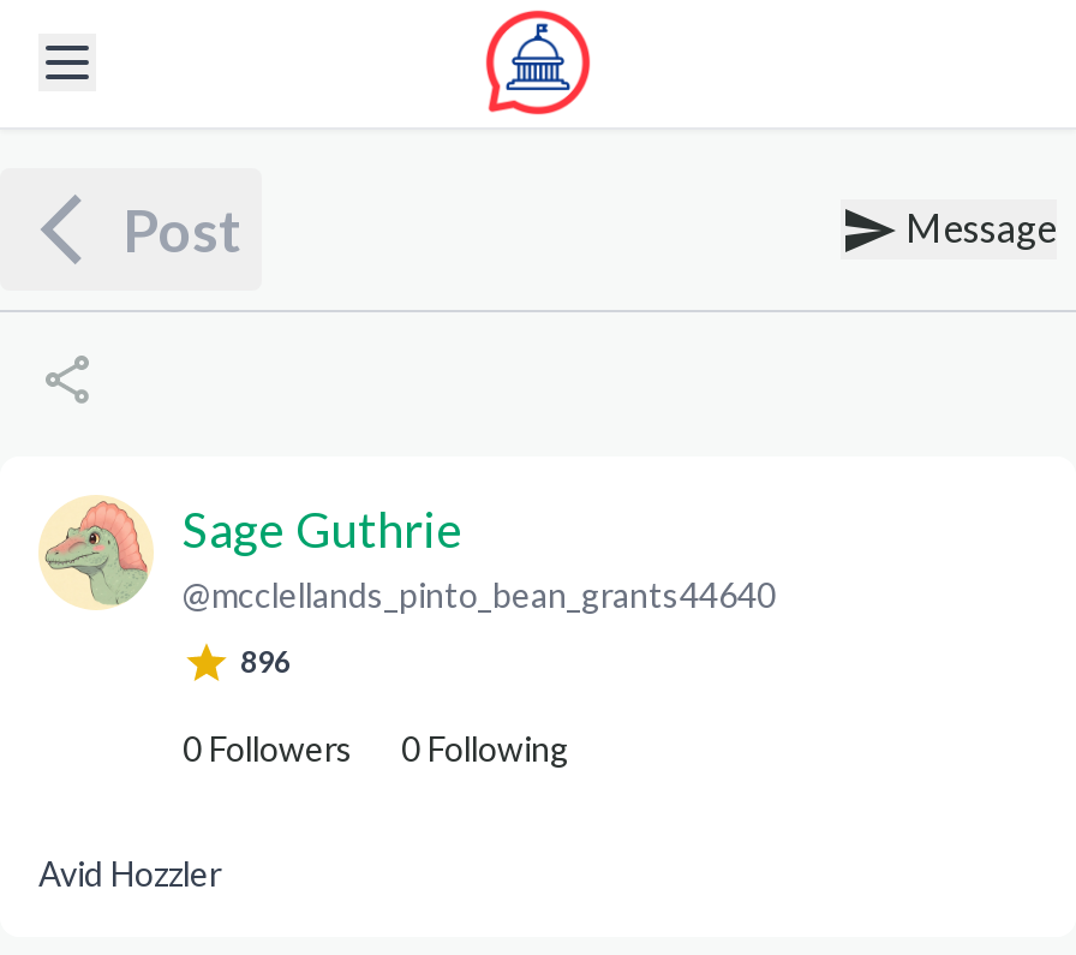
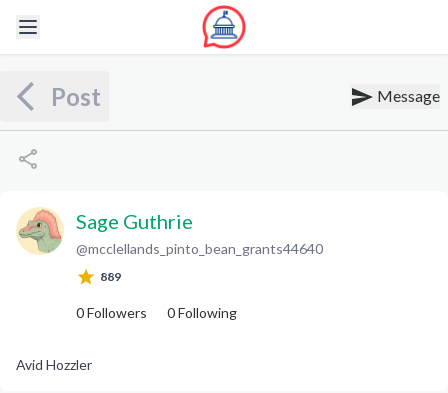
[240,644,291,680] 896 -> [100,269,121,284] 889

